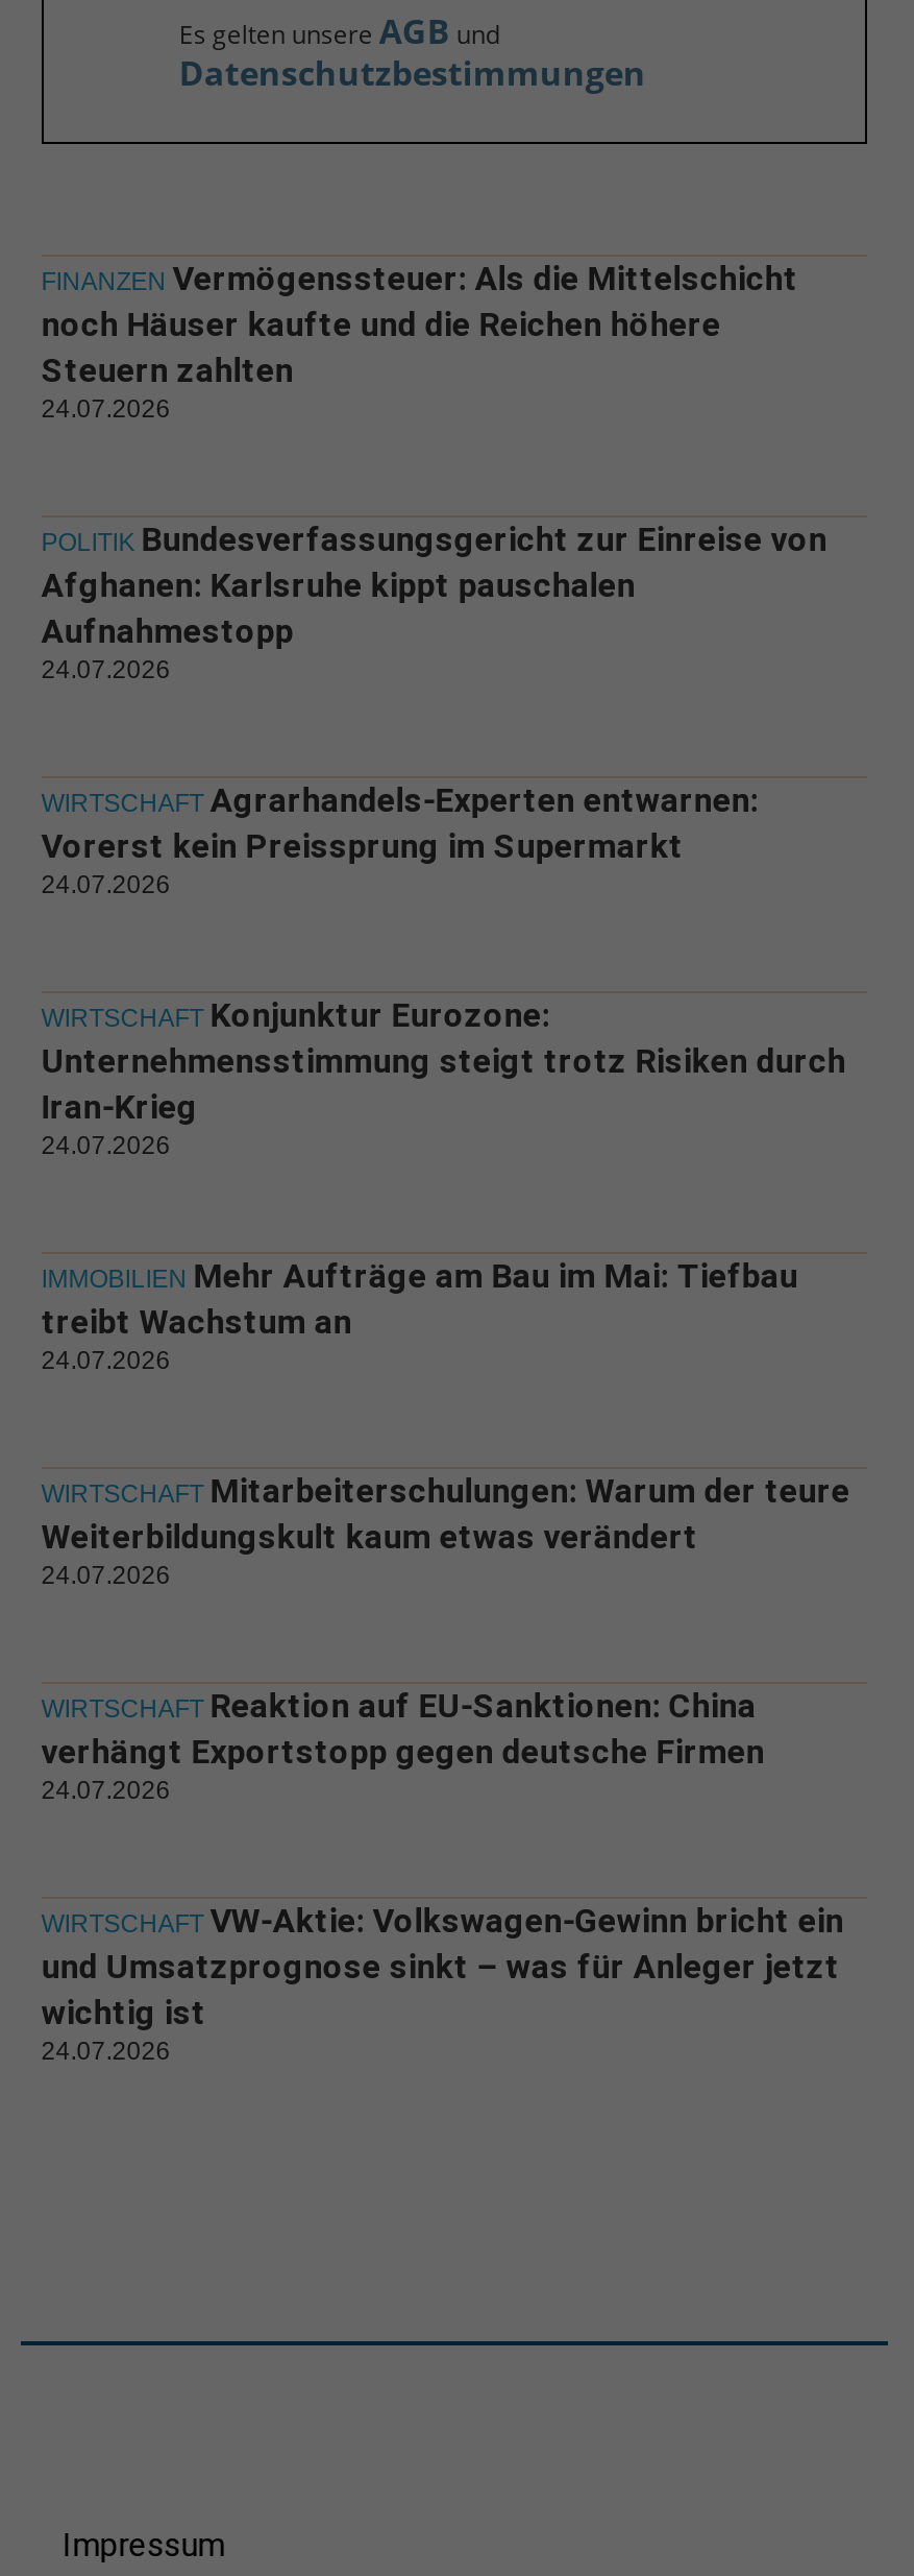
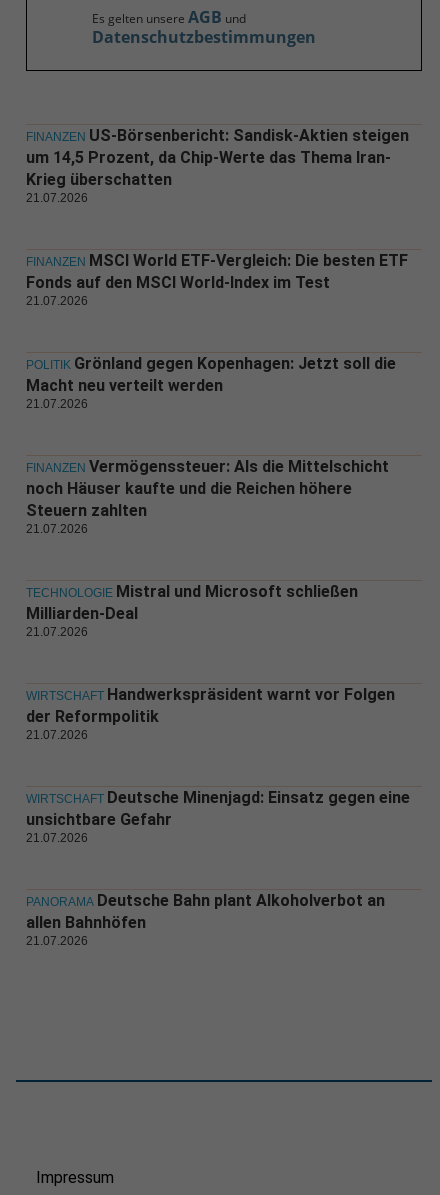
none -> [26,126,409,411] FINANZEN US-Börsenbericht: Sandisk-Aktien steigen | um 14,5 Prozent, da Chip-Werte das Thema Iran- | Krieg überschatten | 21.07.2026 | FINANZEN MSCI World ETF-Vergleich: Die besten ETF | Fonds auf den MSCI World-Index im Test | 21.07.2026 | POLITIK Grönland gegen Kopenhagen: Jetzt soll die | Macht neu verteilt werden | 21.07.2026
moved [41,259,798,391] -> [26,457,389,520]: FINANZEN Vermögenssteuer: Als die Mittelschicht | noch Häuser kaufte und die Reichen höhere | Steuern zahlten
[41,395,850,2066] 24.07.2026 | POLITIK Bundesverfassungsgericht zur Einreise von | Afghanen: Karlsruhe kippt pauschalen | Aufnahmestopp | 24.07.2026 | WIRTSCHAFT Agrarhandels-Experten entwarnen: | Vorerst kein Preissprung im Supermarkt | 24.07.2026 | WIRTSCHAFT Konjunktur Eurozone: | Unternehmensstimmung steigt trotz Risiken durch | Iran-Krieg | 24.07.2026 | IMMOBILIEN Mehr Aufträge am Bau im Mai: Tiefbau | treibt Wachstum an | 24.07.2026 | WIRTSCHAFT Mitarbeiterschulungen: Warum der teure | Weiterbildungskult kaum etwas verändert | 24.07.2026 | WIRTSCHAFT Reaktion auf EU-Sanktionen: China | verhängt Exportstopp gegen deutsche Firmen | 24.07.2026 | WIRTSCHAFT VW-Aktie: Volkswagen-Gewinn bricht ein | und Umsatzprognose sinkt – was für Anleger jetzt | wichtig ist | 24.07.2026 -> [26,522,410,948] 21.07.2026 | TECHNOLOGIE Mistral und Microsoft schließen | Milliarden-Deal | 21.07.2026 | WIRTSCHAFT Handwerkspräsident warnt vor Folgen | der Reformpolitik | 21.07.2026 | WIRTSCHAFT Deutsche Minenjagd: Einsatz gegen eine | unsichtbare Gefahr | 21.07.2026 | PANORAMA Deutsche Bahn plant Alkoholverbot an | allen Bahnhöfen | 21.07.2026

